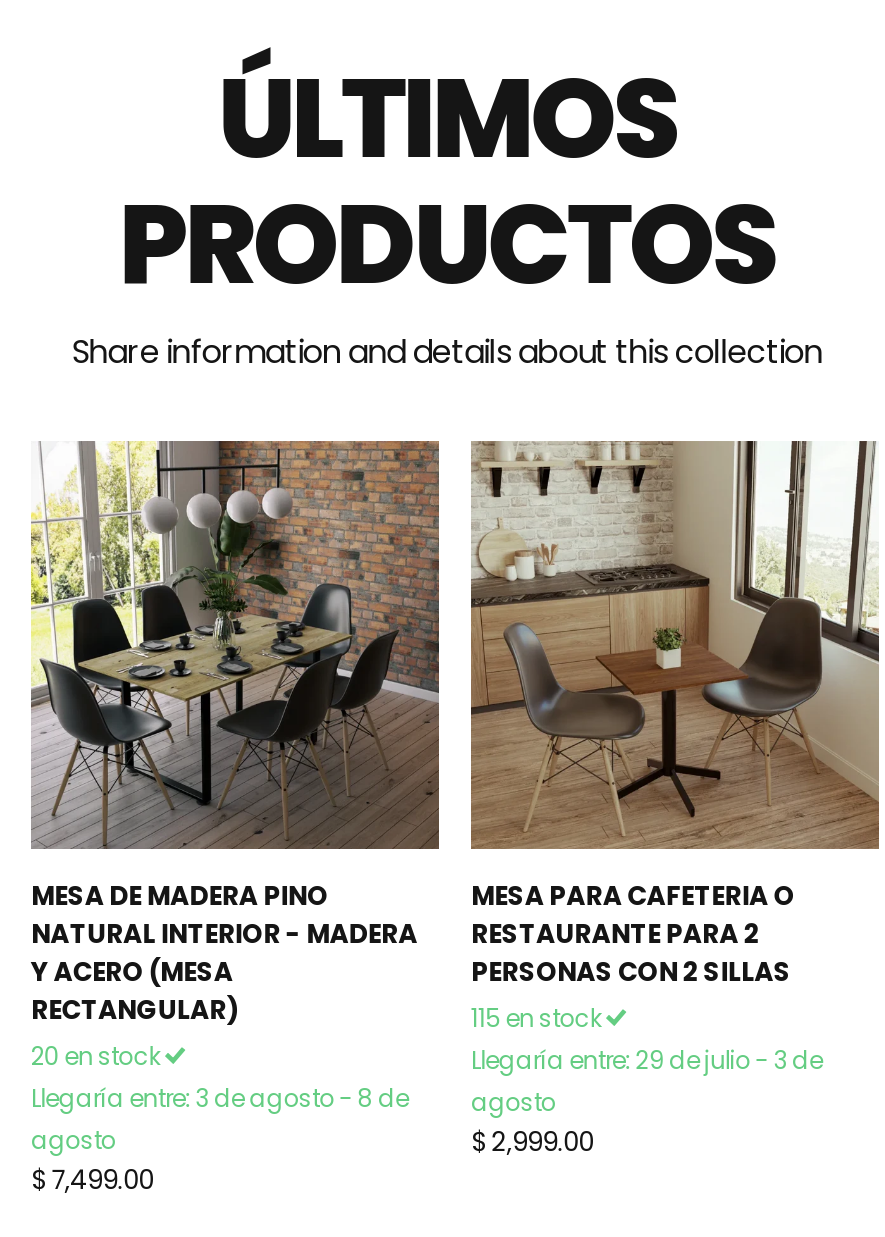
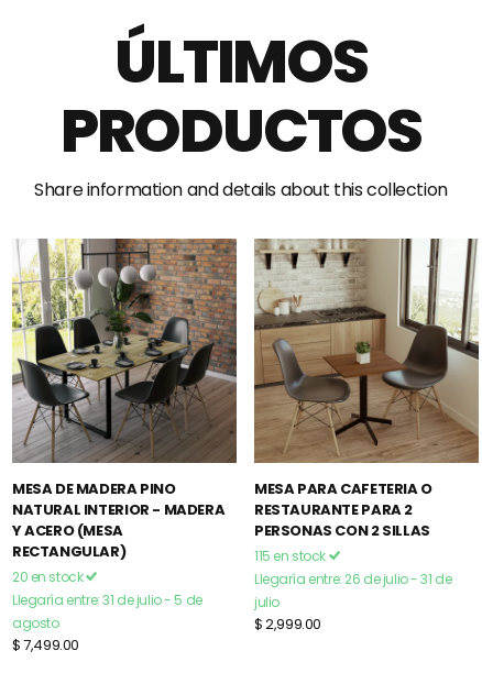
[471,1044,822,1120] Llegaría entre: 29 de julio - 3 de | agosto -> [254,570,452,612] Llegaría entre: 26 de julio - 31 de | julio
[31,1082,408,1116] Llegaría entre: 3 de agosto - 8 de -> [12,591,202,610] Llegaría entre: 31 de julio - 5 de

